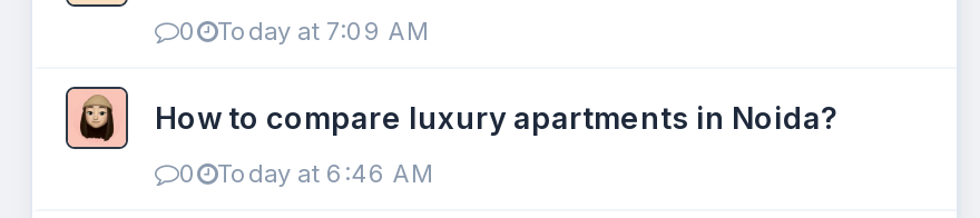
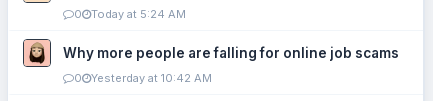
[179,16,429,47] 0 Today at 7:09 AM -> [74,7,186,21] 0 Today at 5:24 AM
[155,100,836,136] How to compare luxury apartments in Noida? -> [63,45,399,61] Why more people are falling for online job scams
[217,158,433,189] Today at 6:46 AM -> [91,71,212,85] Yesterday at 10:42 AM

